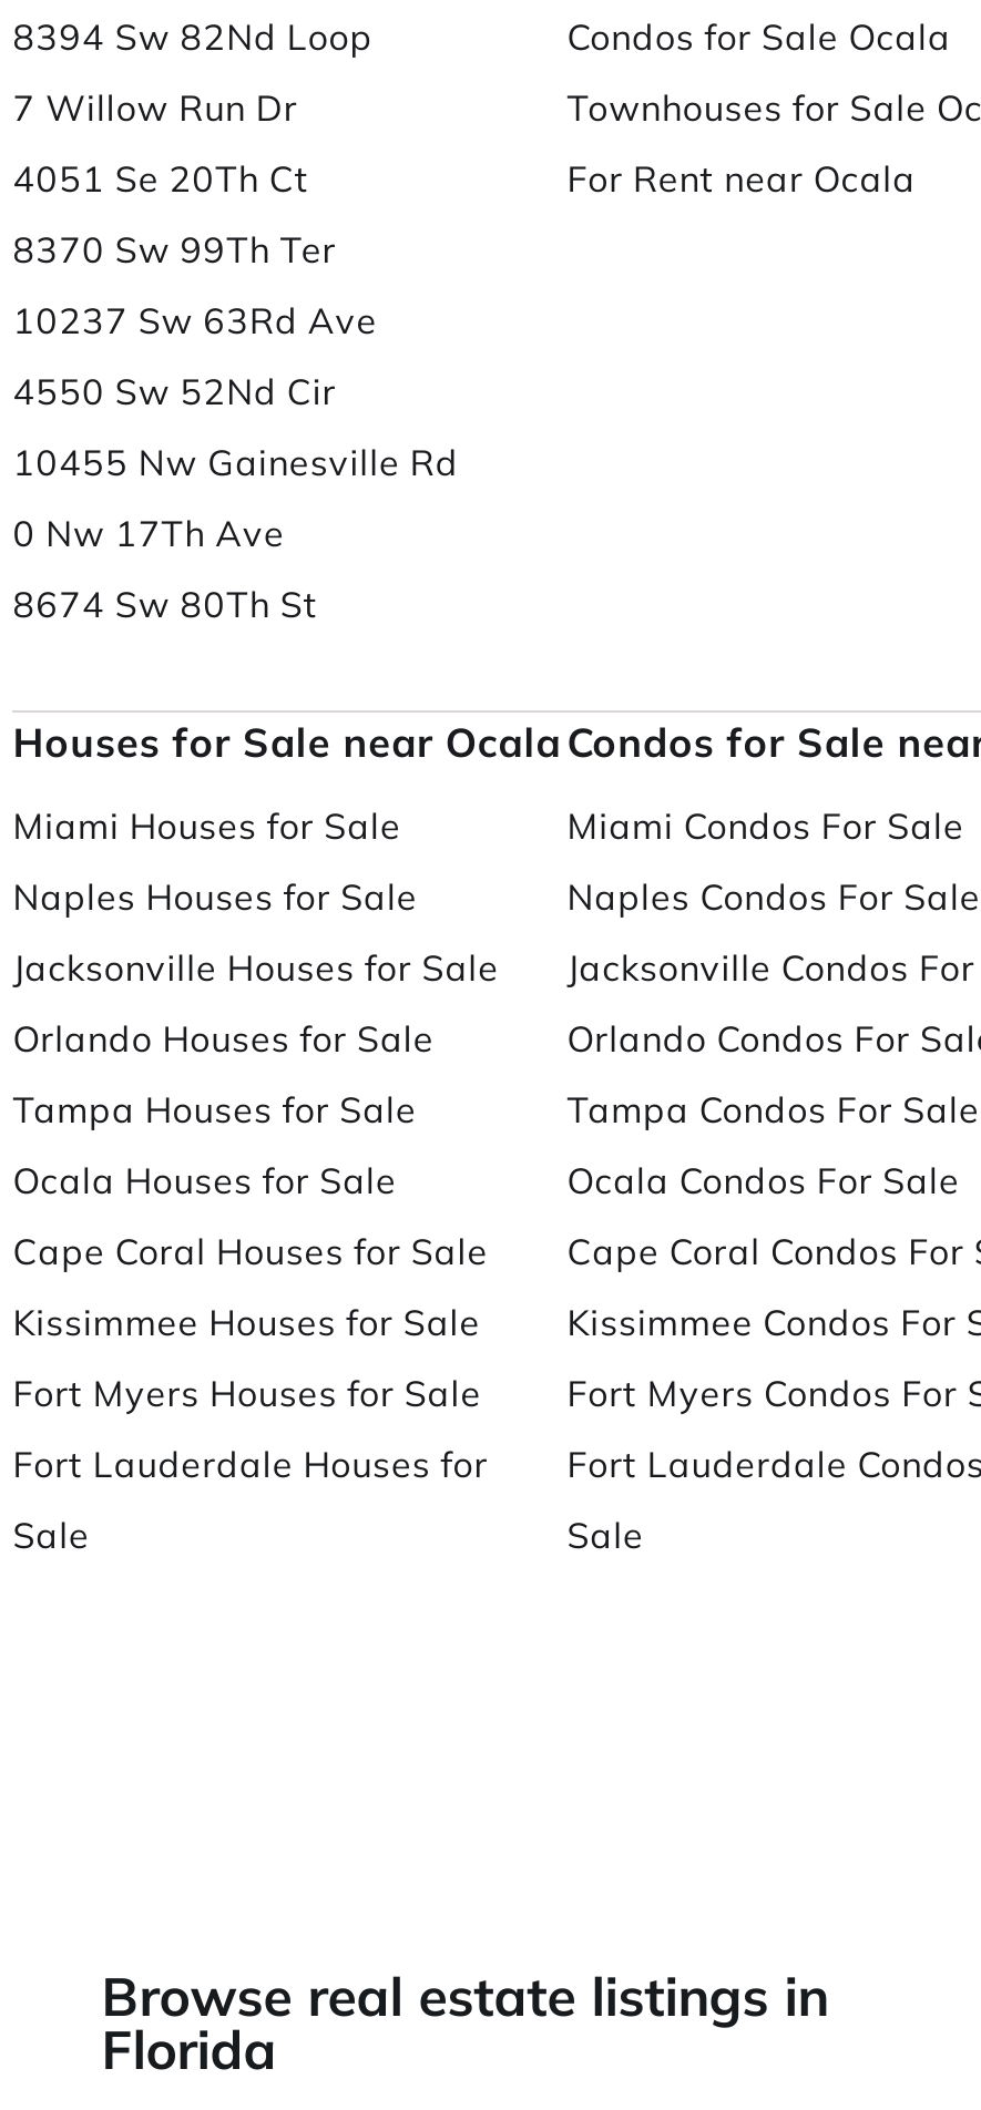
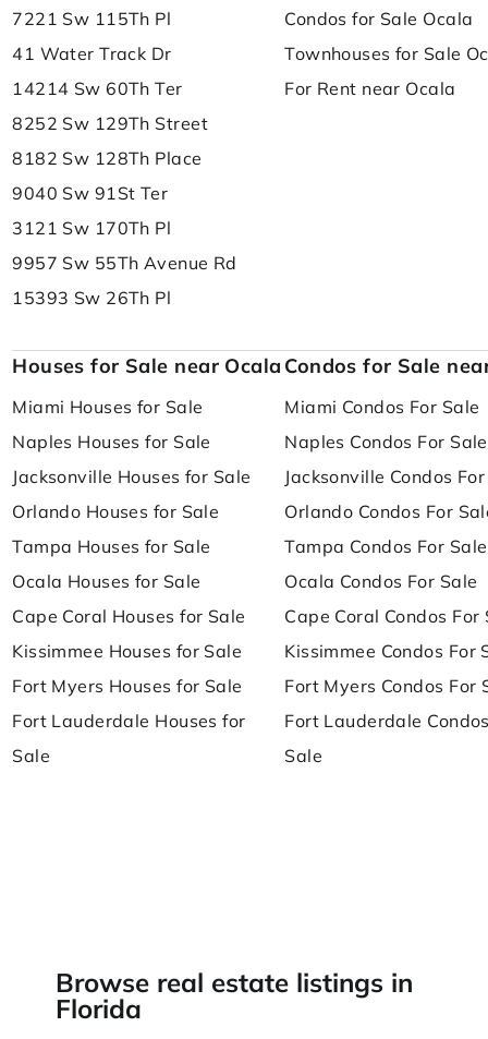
[13,15,373,59] 8394 Sw 82Nd Loop -> [12,8,171,30] 7221 Sw 115Th Pl
[13,86,298,130] 7 Willow Run Dr -> [12,43,172,65] 41 Water Track Dr
[13,157,309,201] 4051 Se 20Th Ct -> [12,78,183,99] 14214 Sw 60Th Ter
[13,228,336,272] 8370 Sw 99Th Ter -> [12,113,208,134] 8252 Sw 129Th Street
[13,299,377,343] 10237 Sw 63Rd Ave -> [12,147,202,169] 8182 Sw 128Th Place
[13,369,336,414] 4550 Sw 52Nd Cir -> [12,182,168,204] 9040 Sw 91St Ter
[13,440,458,485] 10455 Nw Gainesville Rd -> [12,217,171,239] 3121 Sw 170Th Pl
[13,511,285,556] 0 Nw 17Th Ave -> [12,252,237,274] 9957 Sw 55Th Avenue Rd
[13,582,318,627] 8674 Sw 80Th St -> [12,287,171,309] 15393 Sw 26Th Pl

